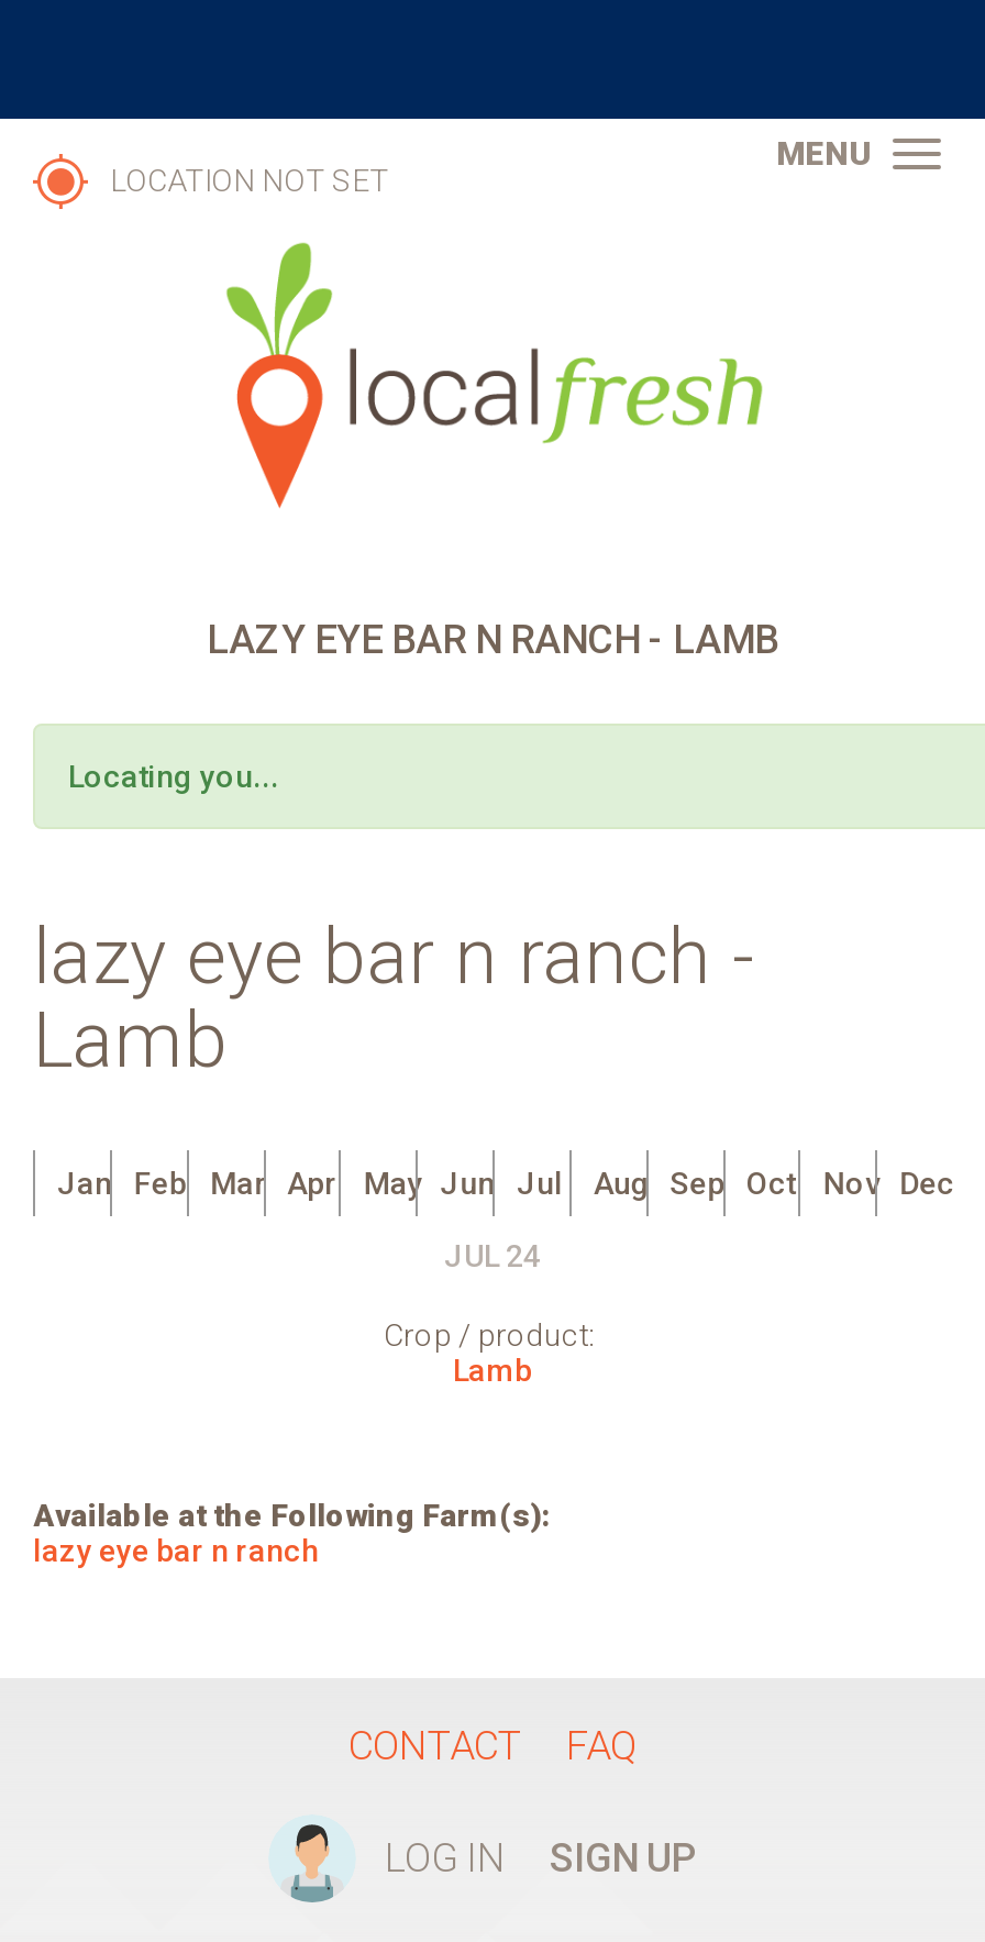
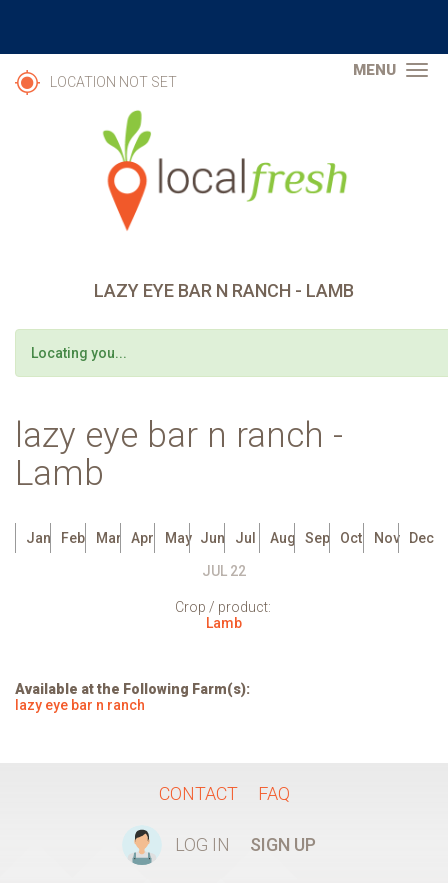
[444,1238,541,1273] JUL 24 -> [202,563,246,579] JUL 22

